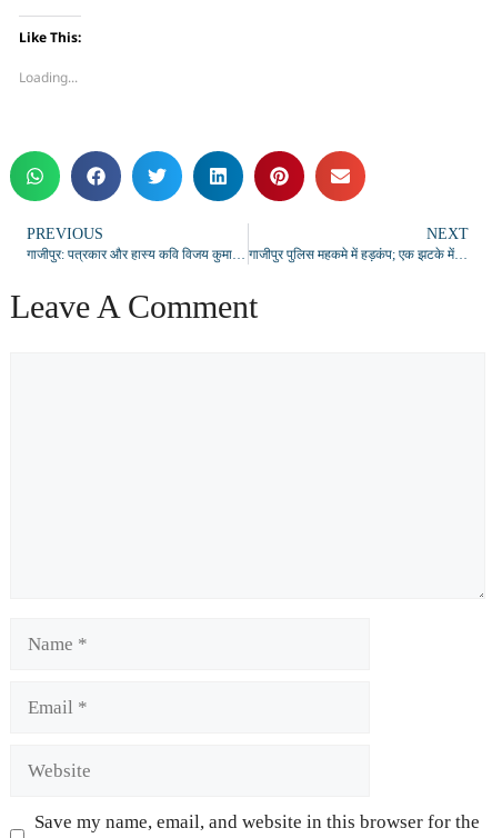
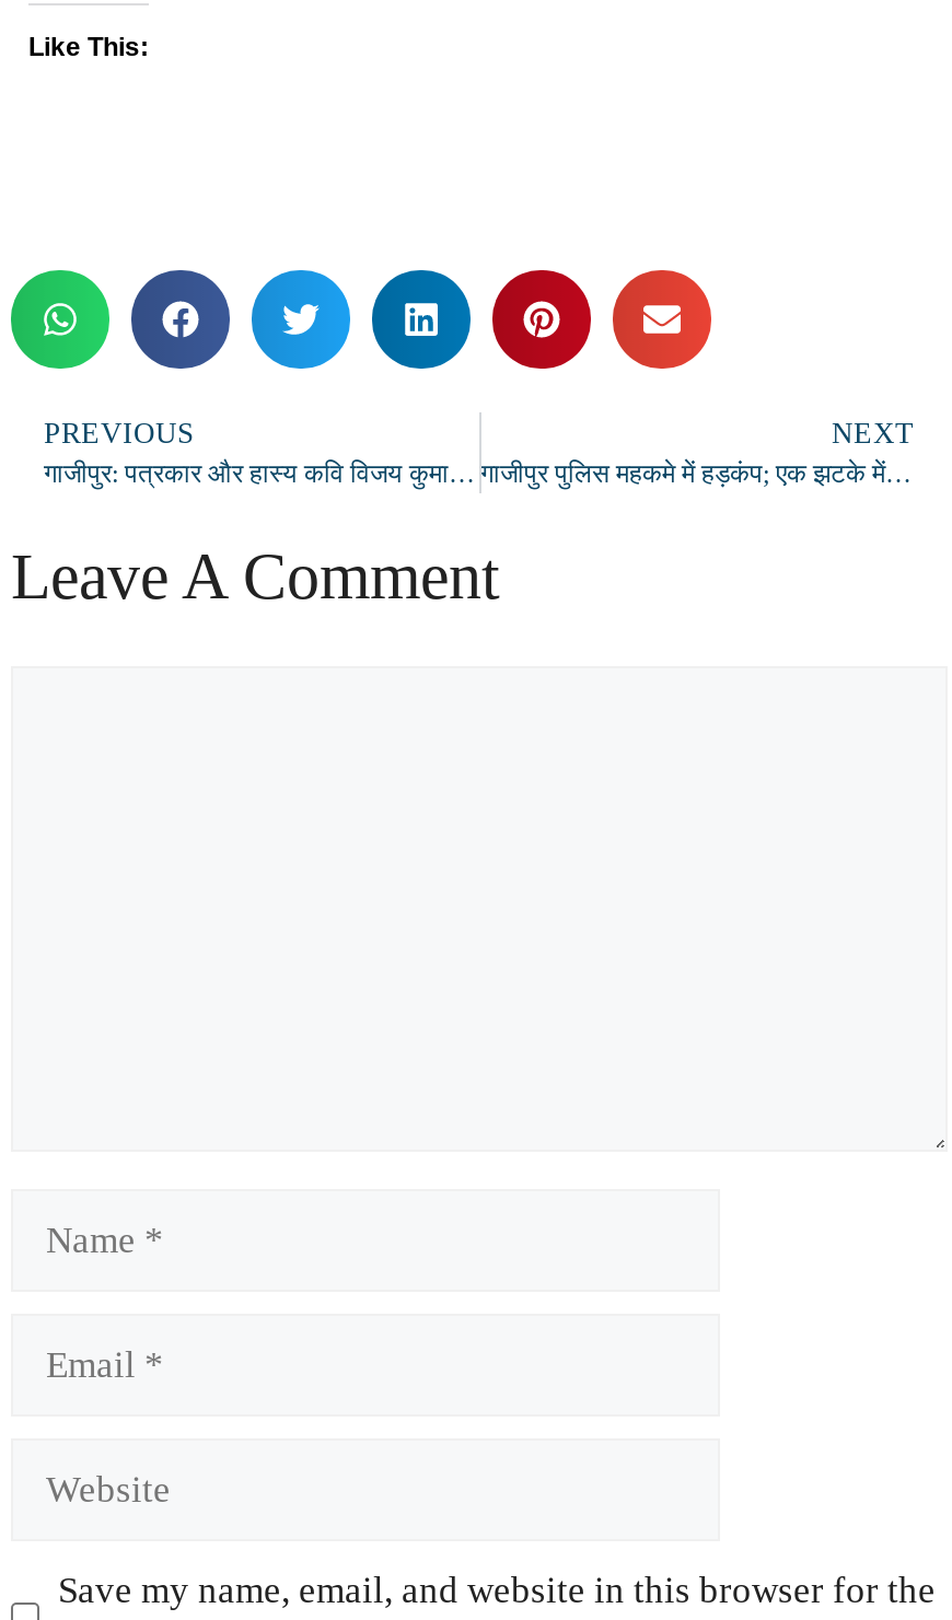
[19,68,78,87] Loading... -> none

